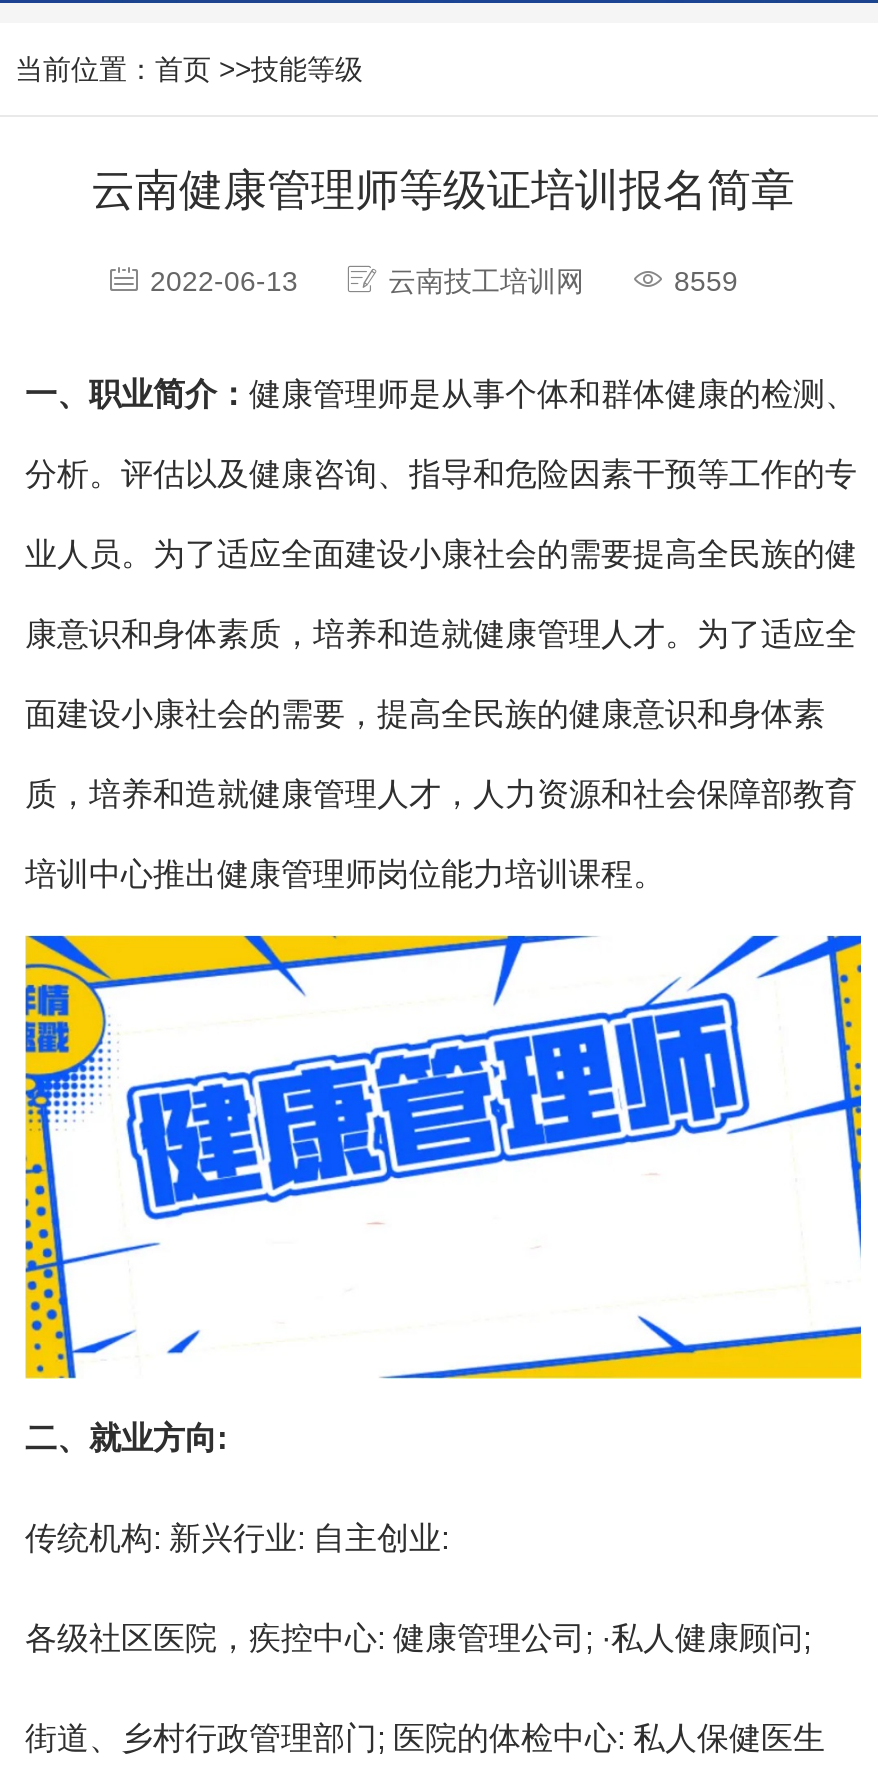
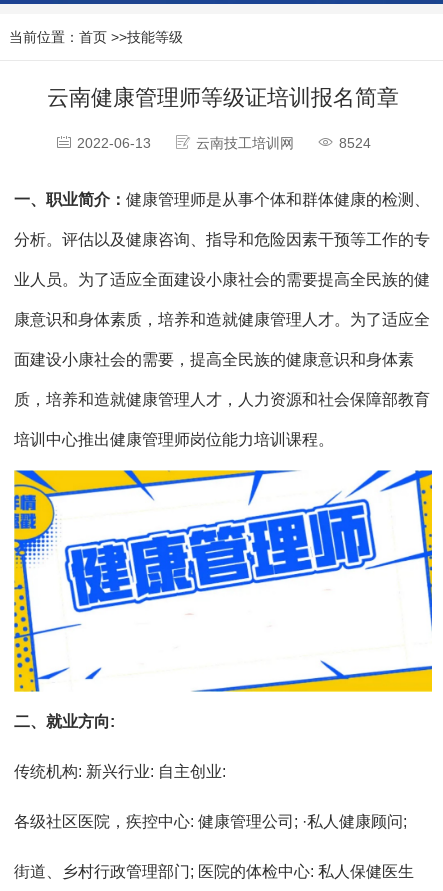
[674,266,738,298] 8559 -> [338,135,370,151] 8524

